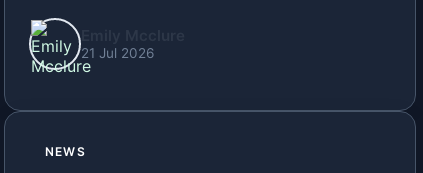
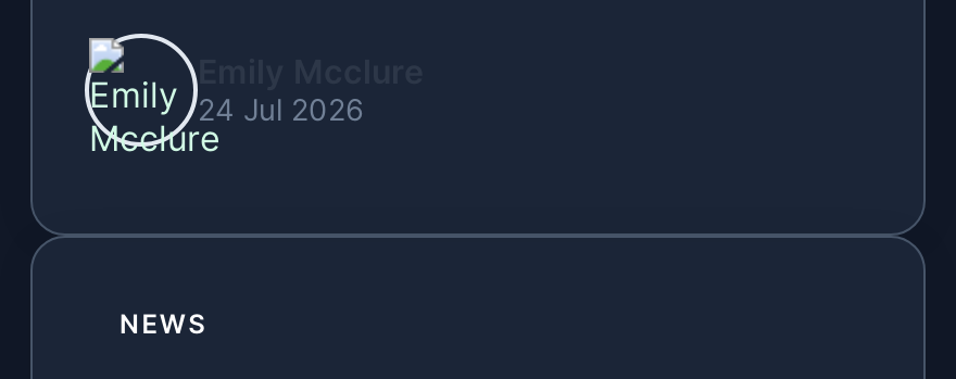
[81,45,154,61] 21 Jul 2026 -> [198,93,363,128] 24 Jul 2026

